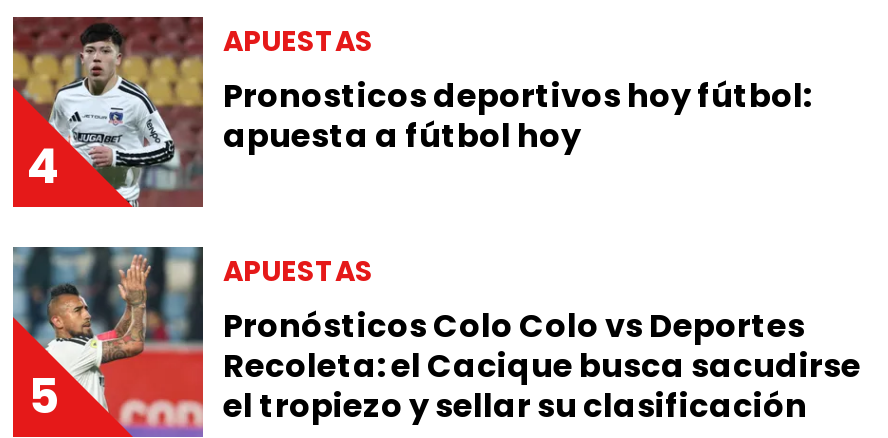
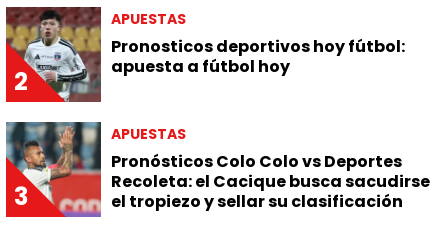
[27,133,59,199] 4 -> [14,65,28,98] 2
[28,363,58,429] 5 -> [14,180,28,213] 3

